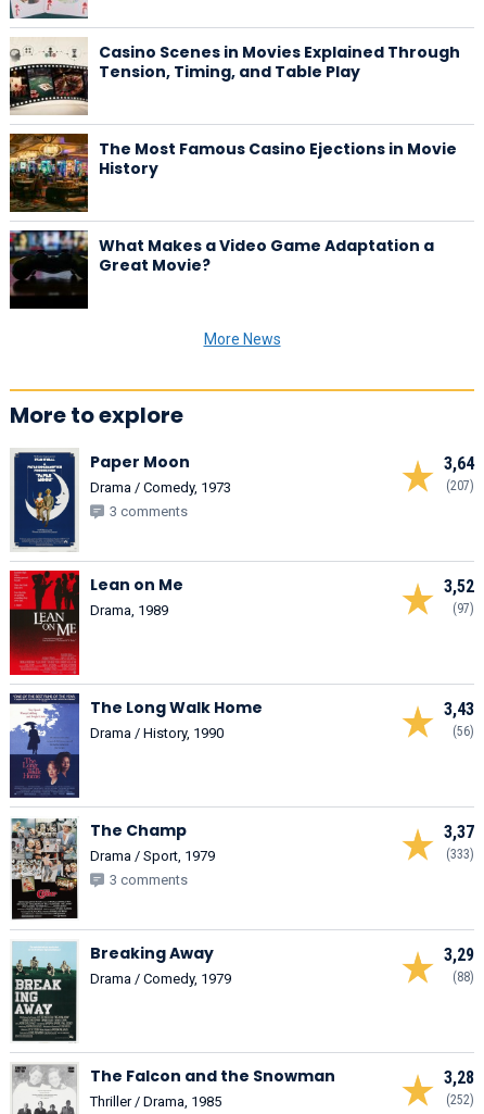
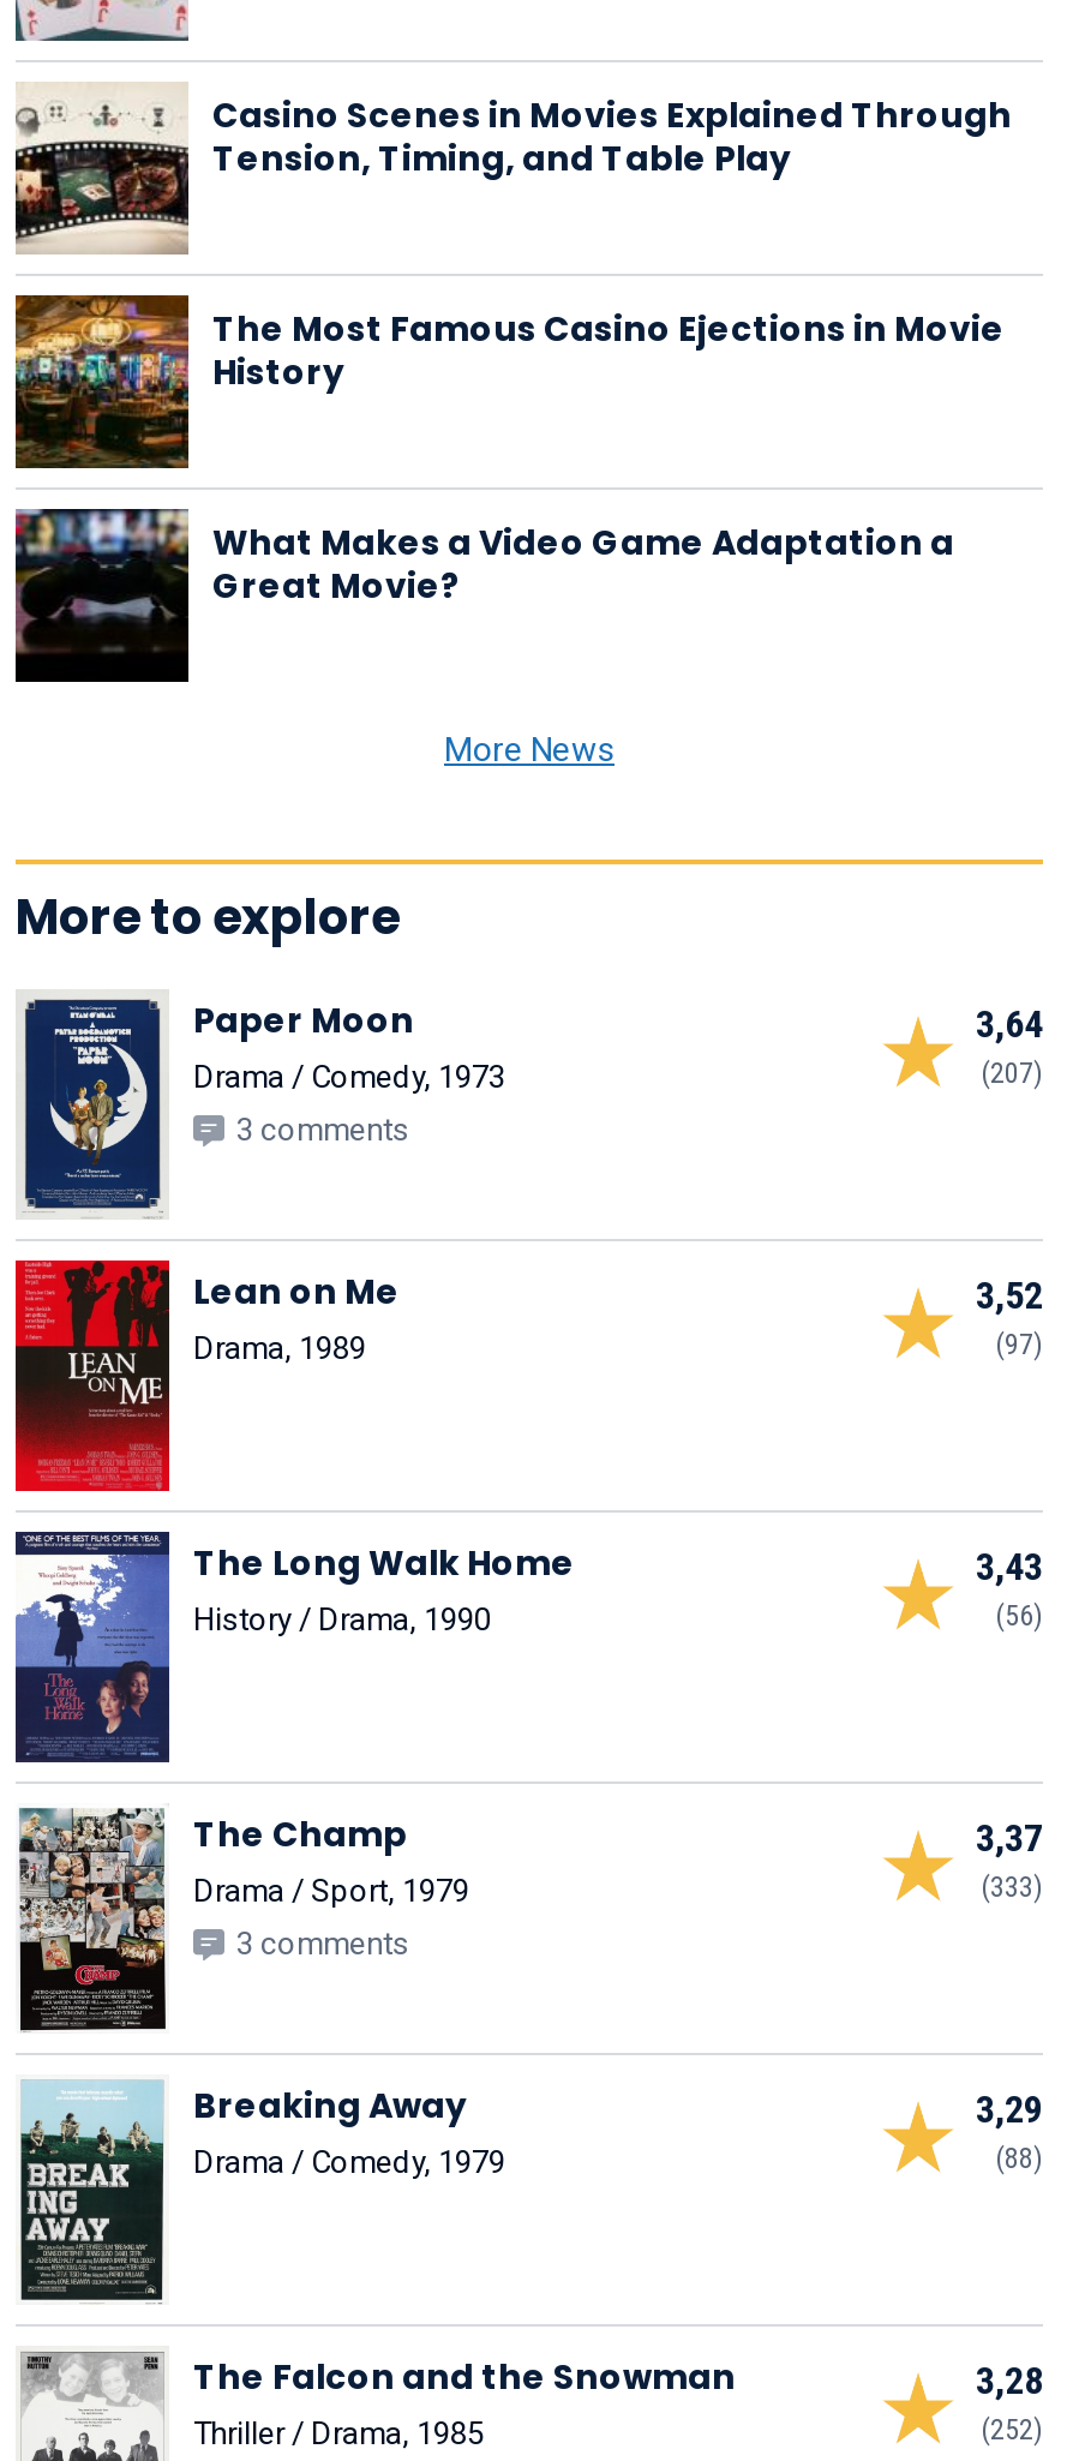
[90,725,224,741] Drama / History, 1990 -> [193,1601,491,1637] History / Drama, 1990

